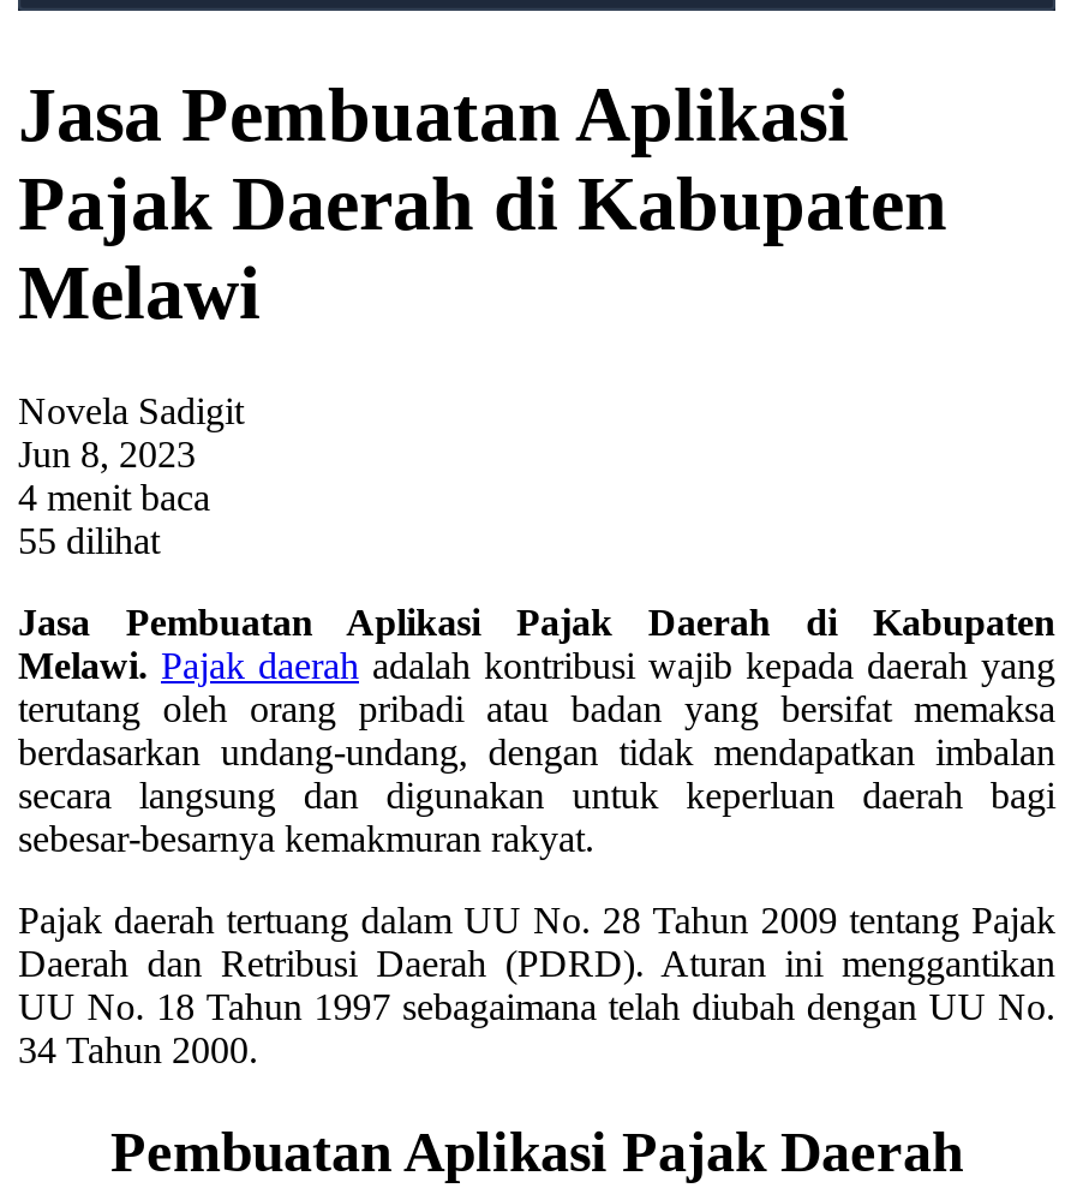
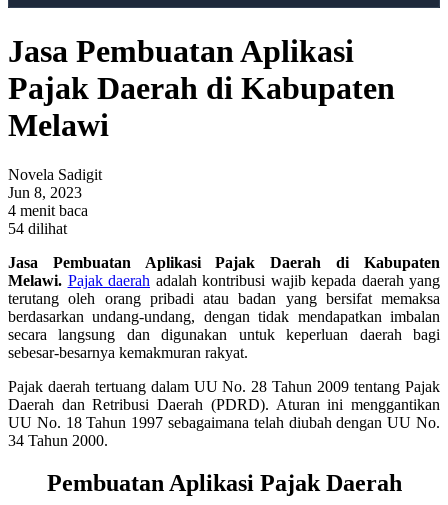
[18,520,160,561] 55 dilihat -> [8,220,67,237] 54 dilihat

